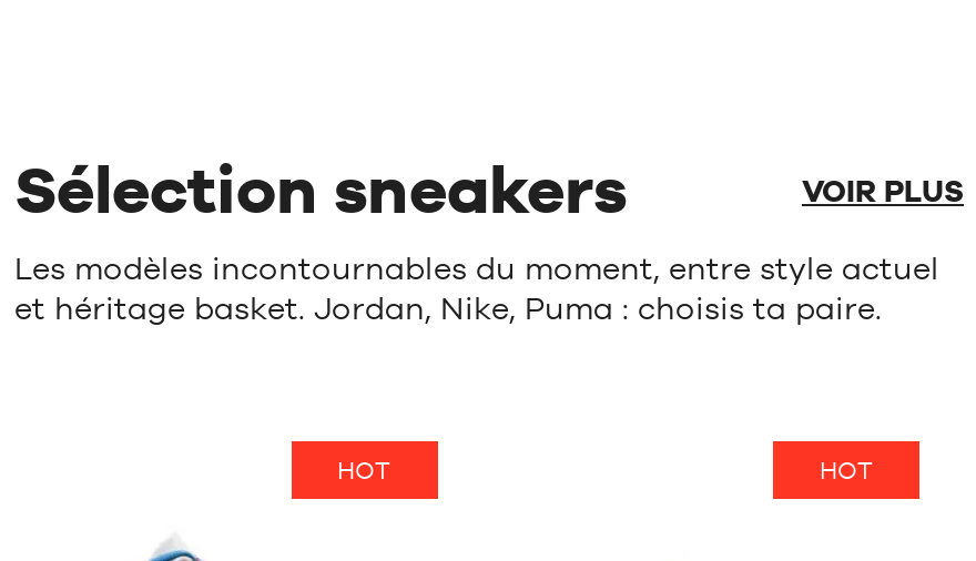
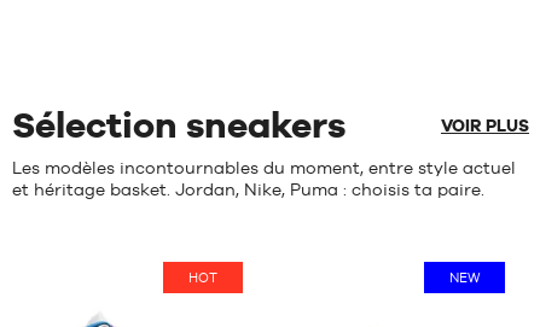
[820,457,873,483] HOT -> [449,270,480,285] NEW

